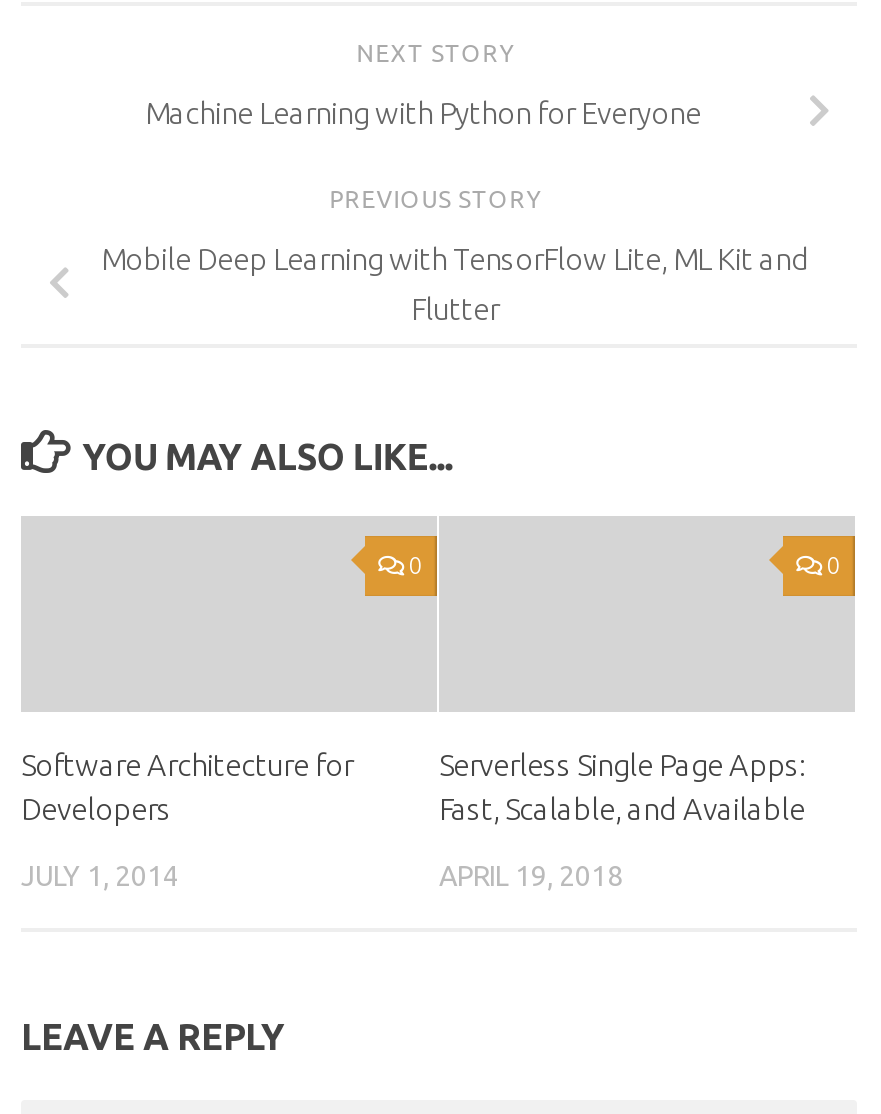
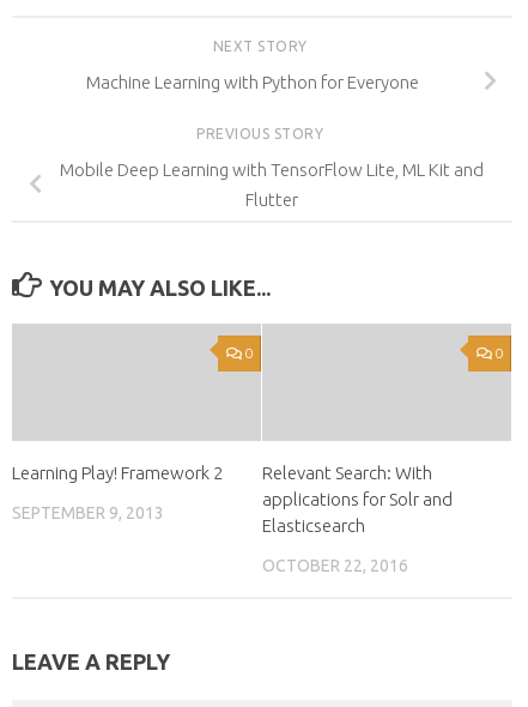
[21,747,353,825] Software Architecture for | Developers -> [12,462,223,482] Learning Play! Framework 2
[439,747,807,825] Serverless Single Page Apps: | Fast, Scalable, and Available -> [262,462,453,535] Relevant Search: With | applications for Solr and | Elasticsearch
[21,859,179,891] JULY 1, 2014 -> [12,503,164,522] SEPTEMBER 9, 2013
[439,859,623,891] APRIL 19, 2018 -> [262,555,408,575] OCTOBER 22, 2016

